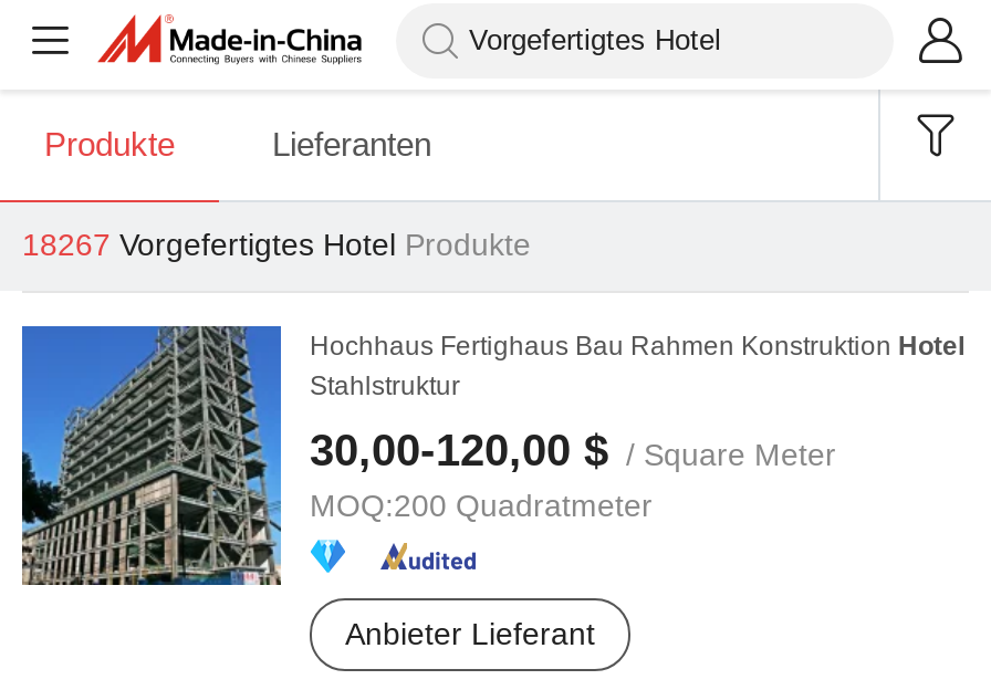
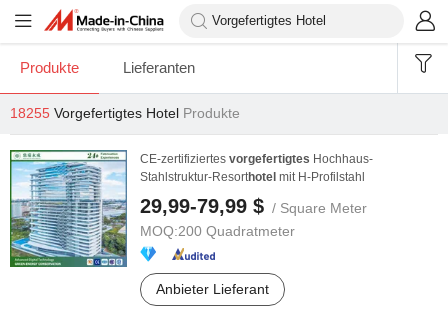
[22,227,531,262] 18267 Vorgefertigtes Hotel Produkte -> [10,105,240,121] 18255 Vorgefertigtes Hotel Produkte
[20,324,964,587] [image] | Hochhaus Fertighaus Bau Rahmen Konstruktion Hotel | Stahlstruktur -> [9,149,373,268] [image] | CE-zertifiziertes vorgefertigtes Hochhaus- | Stahlstruktur-Resorthotel mit H-Profilstahl
[310,426,836,474] 30,00-120,00 $/ Square Meter -> [140,195,367,217] 29,99-79,99 $/ Square Meter

